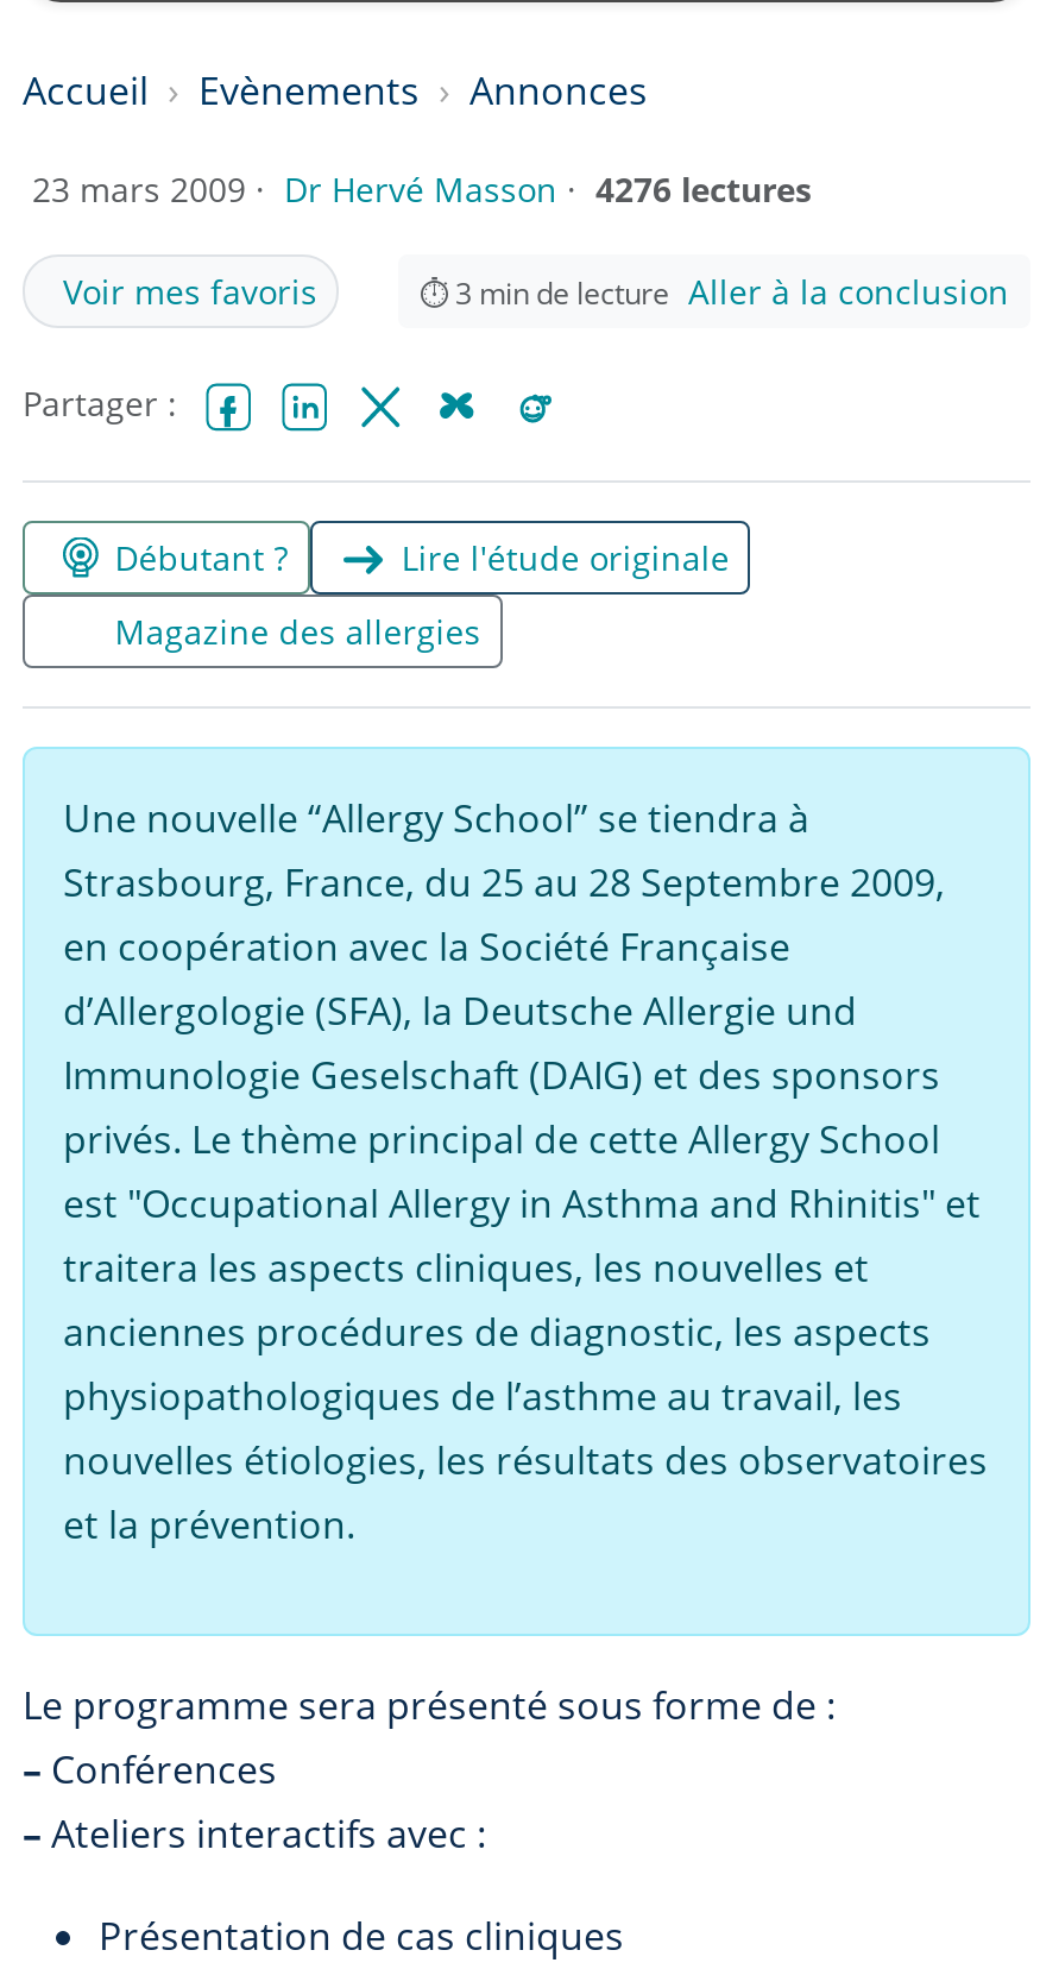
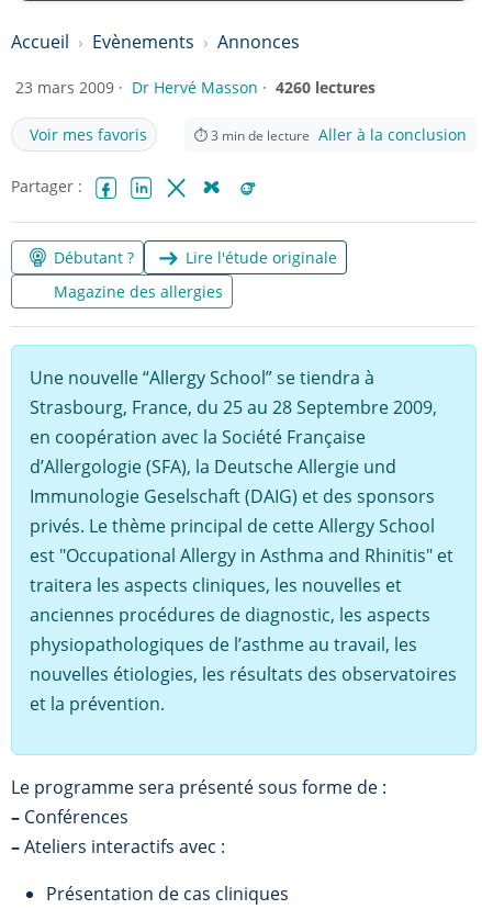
[32,165,812,210] 23 mars 2009 · Dr Hervé Masson · 4276 lectures -> [15,76,375,97] 23 mars 2009 · Dr Hervé Masson · 4260 lectures

